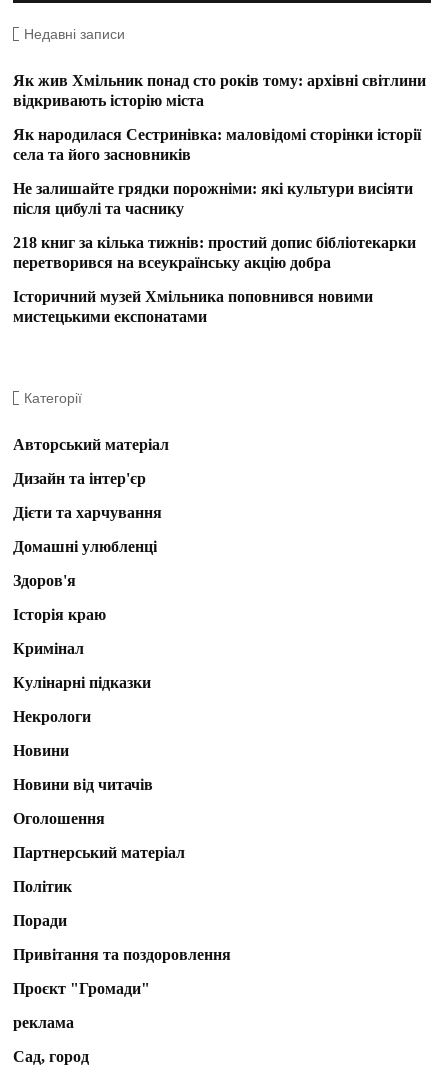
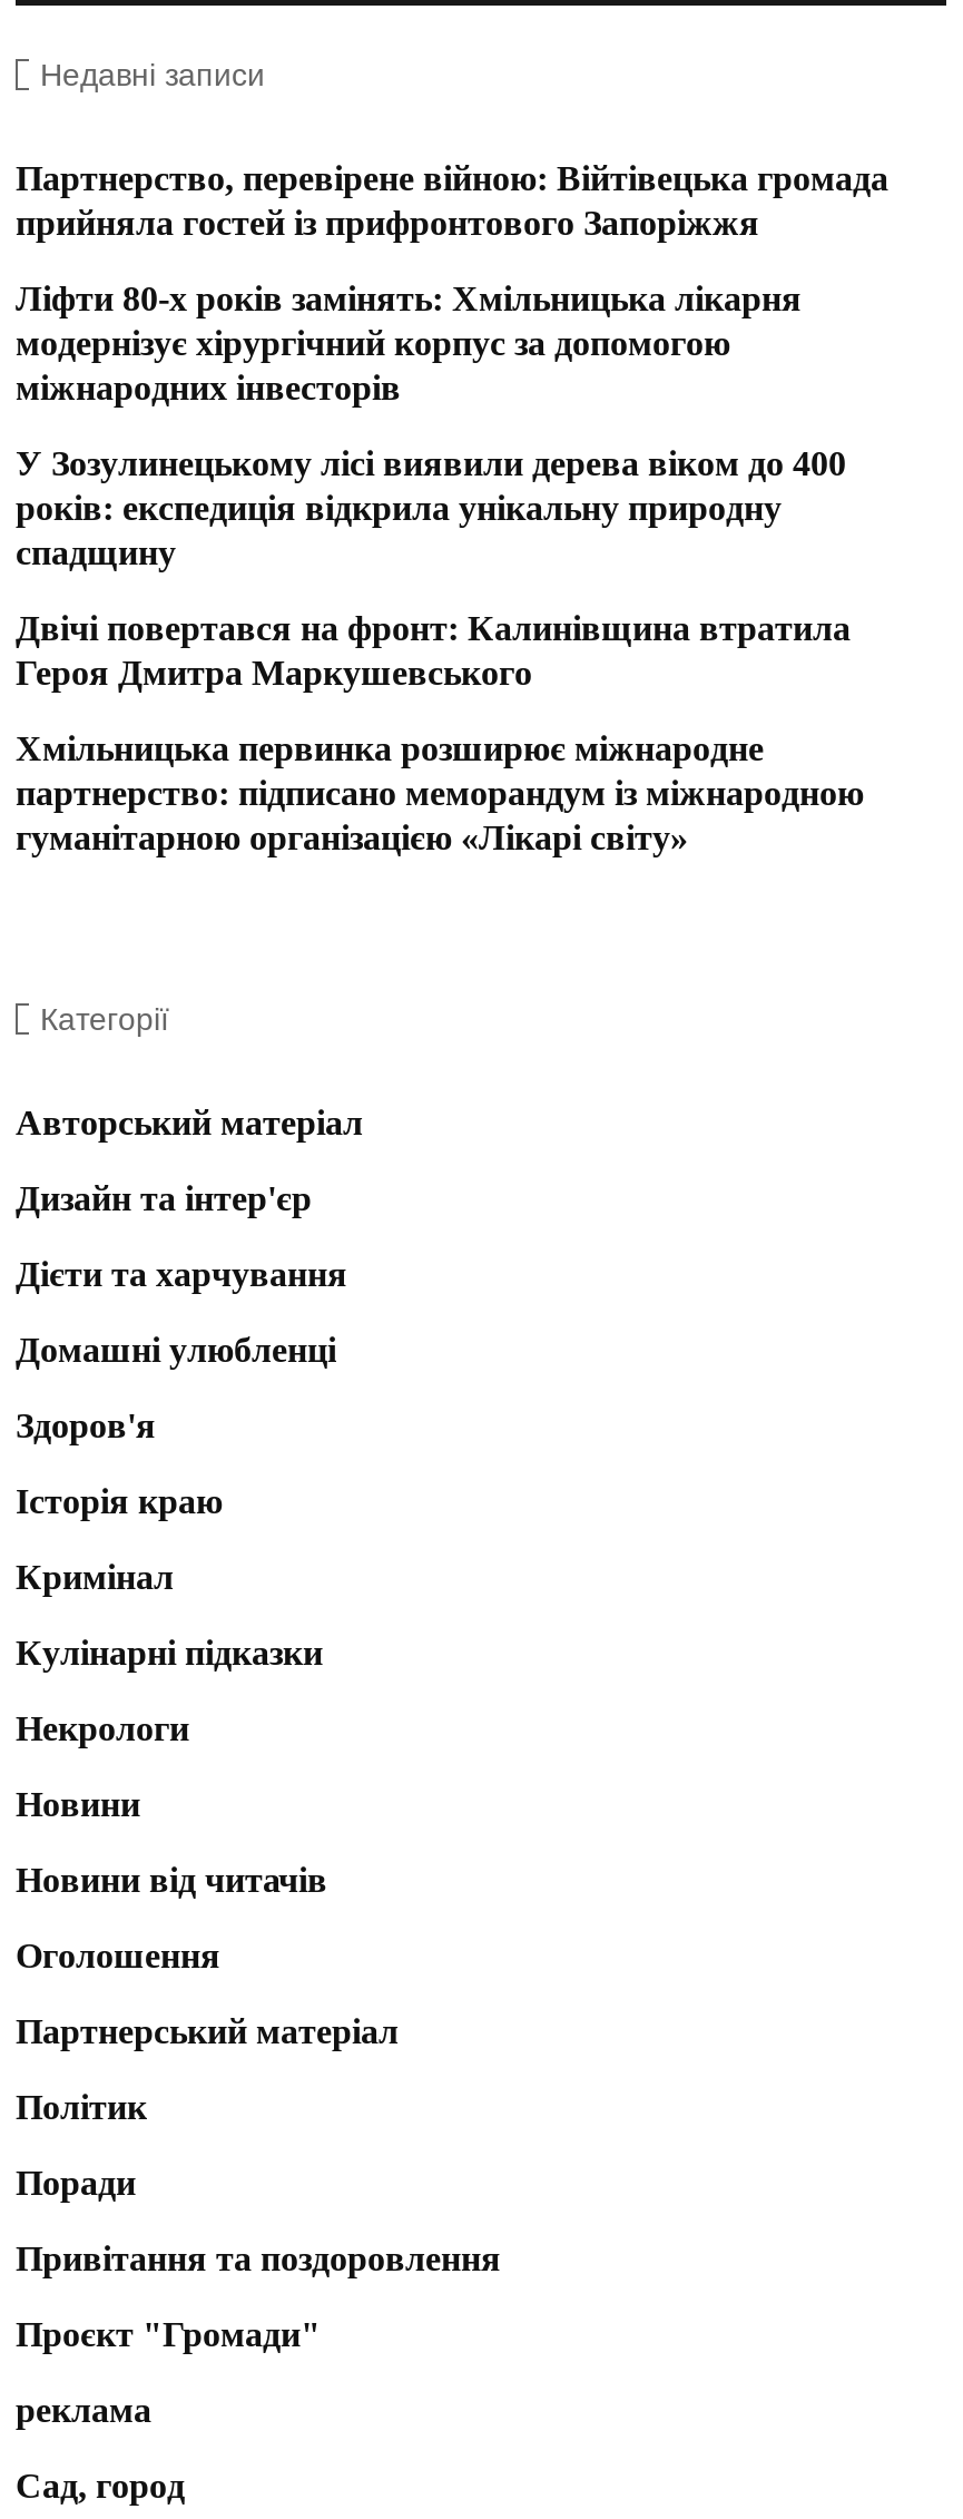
[13,72,426,109] Як жив Хмільник понад сто років тому: архівні світлини | відкривають історію міста -> [16,159,888,241] Партнерство, перевірене війною: Війтівецька громада | прийняла гостей із прифронтового Запоріжжя
[13,126,421,163] Як народилася Сестринівка: маловідомі сторінки історії | села та його засновників -> [16,279,802,406] Ліфти 80-х років замінять: Хмільницька лікарня | модернізує хірургічний корпус за допомогою | міжнародних інвесторів
[13,180,413,217] Не залишайте грядки порожніми: які культури висіяти | після цибулі та часнику -> [16,444,846,571] У Зозулинецькому лісі виявили дерева віком до 400 | років: експедиція відкрила унікальну природну | спадщину
[13,234,416,271] 218 книг за кілька тижнів: простий допис бібліотекарки | перетворився на всеукраїнську акцію добра -> [16,609,851,691] Двічі повертався на фронт: Калинівщина втратила | Героя Дмитра Маркушевського
[13,288,373,325] Історичний музей Хмільника поповнився новими | мистецькими експонатами -> [16,729,864,856] Хмільницька первинка розширює міжнародне | партнерство: підписано меморандум із міжнародною | гуманітарною організацією «Лікарі світу»

